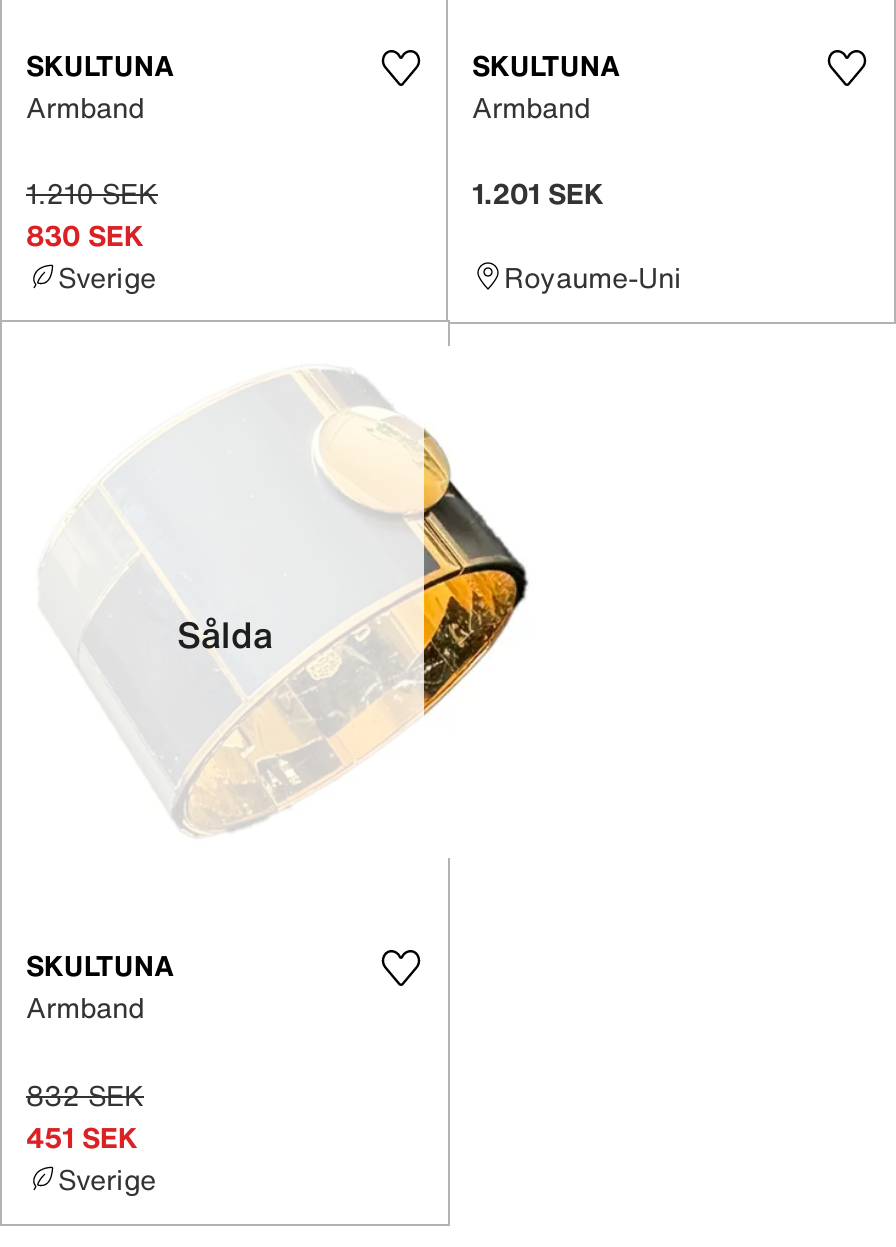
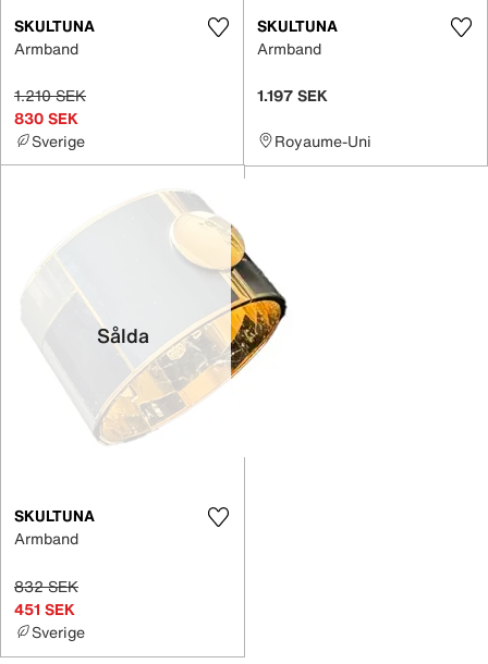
[472,172,604,214] 1.201 SEK -> [257,84,328,107] 1.197 SEK

